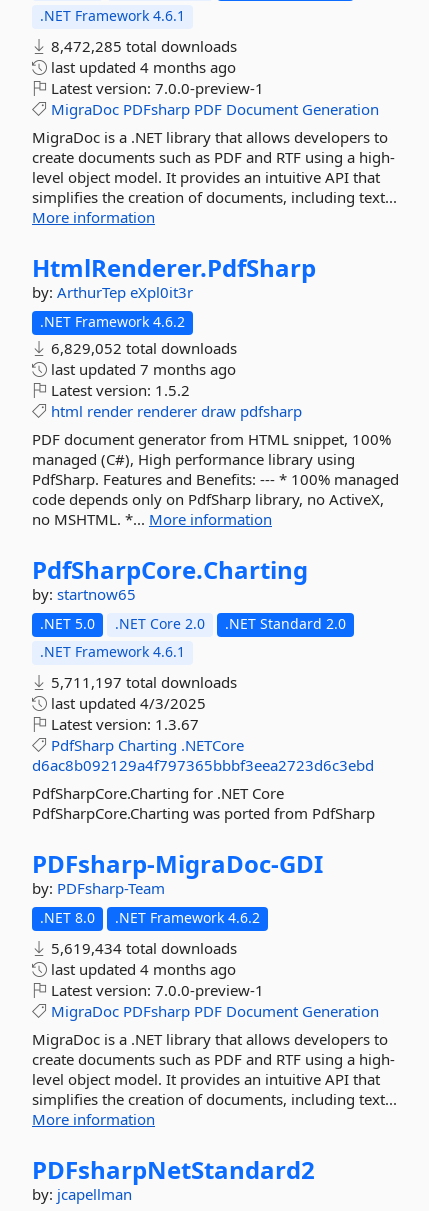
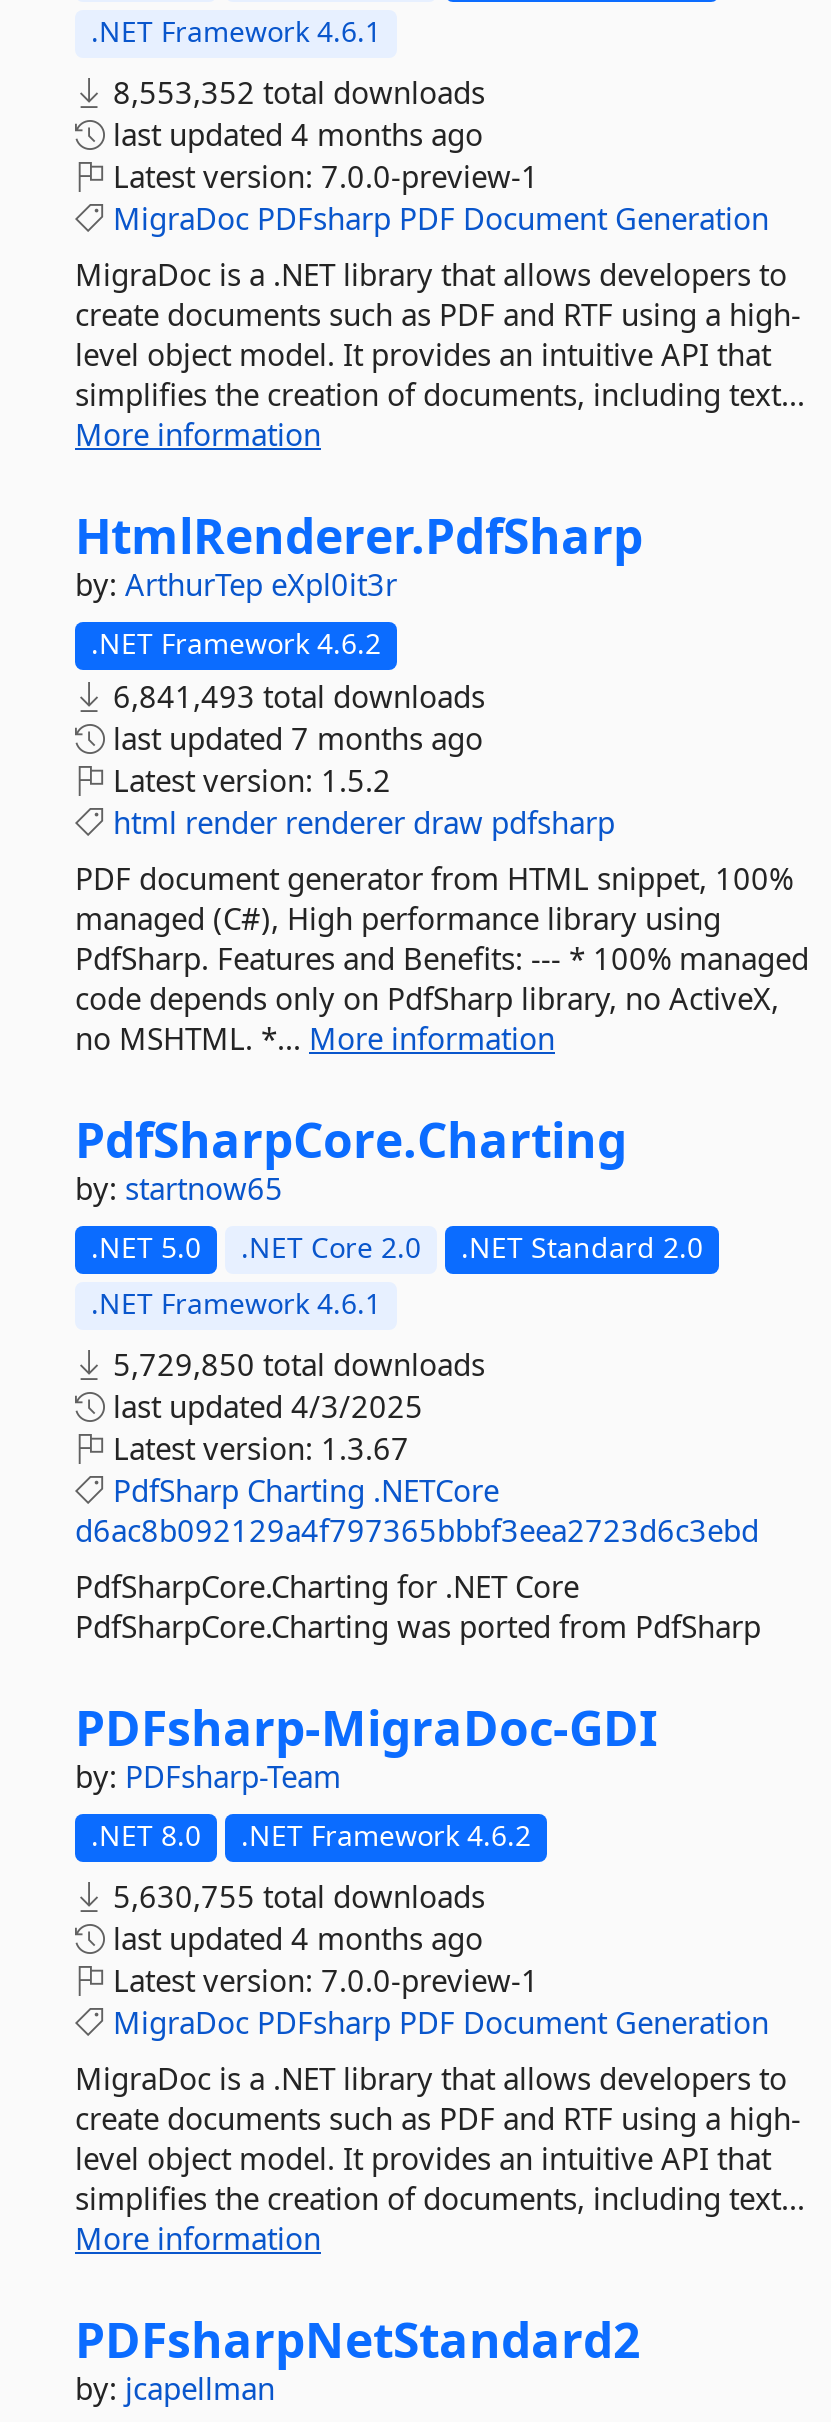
[47,36,237,56] 8,472,285 total downloads -> [105,72,485,112] 8,553,352 total downloads
[47,338,237,358] 6,829,052 total downloads -> [105,676,485,716] 6,841,493 total downloads
[47,672,237,692] 5,711,197 total downloads -> [105,1344,485,1384] 5,729,850 total downloads
[47,938,237,958] 5,619,434 total downloads -> [105,1876,485,1916] 5,630,755 total downloads

